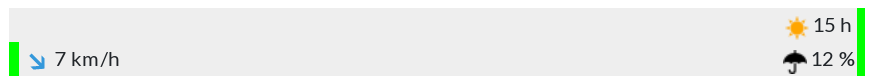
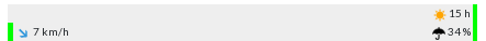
[811,47,853,71] 12 % -> [447,25,470,38] 34 %

